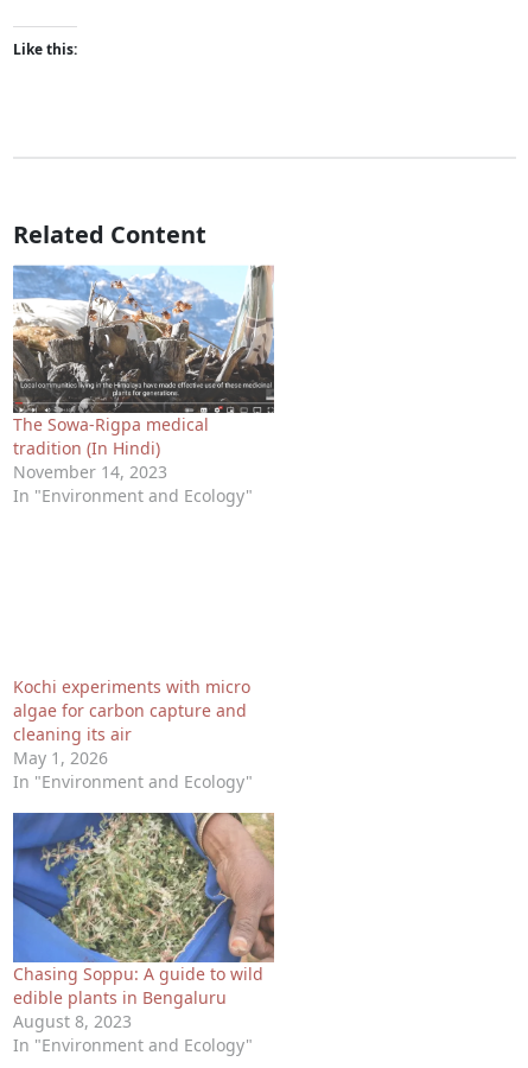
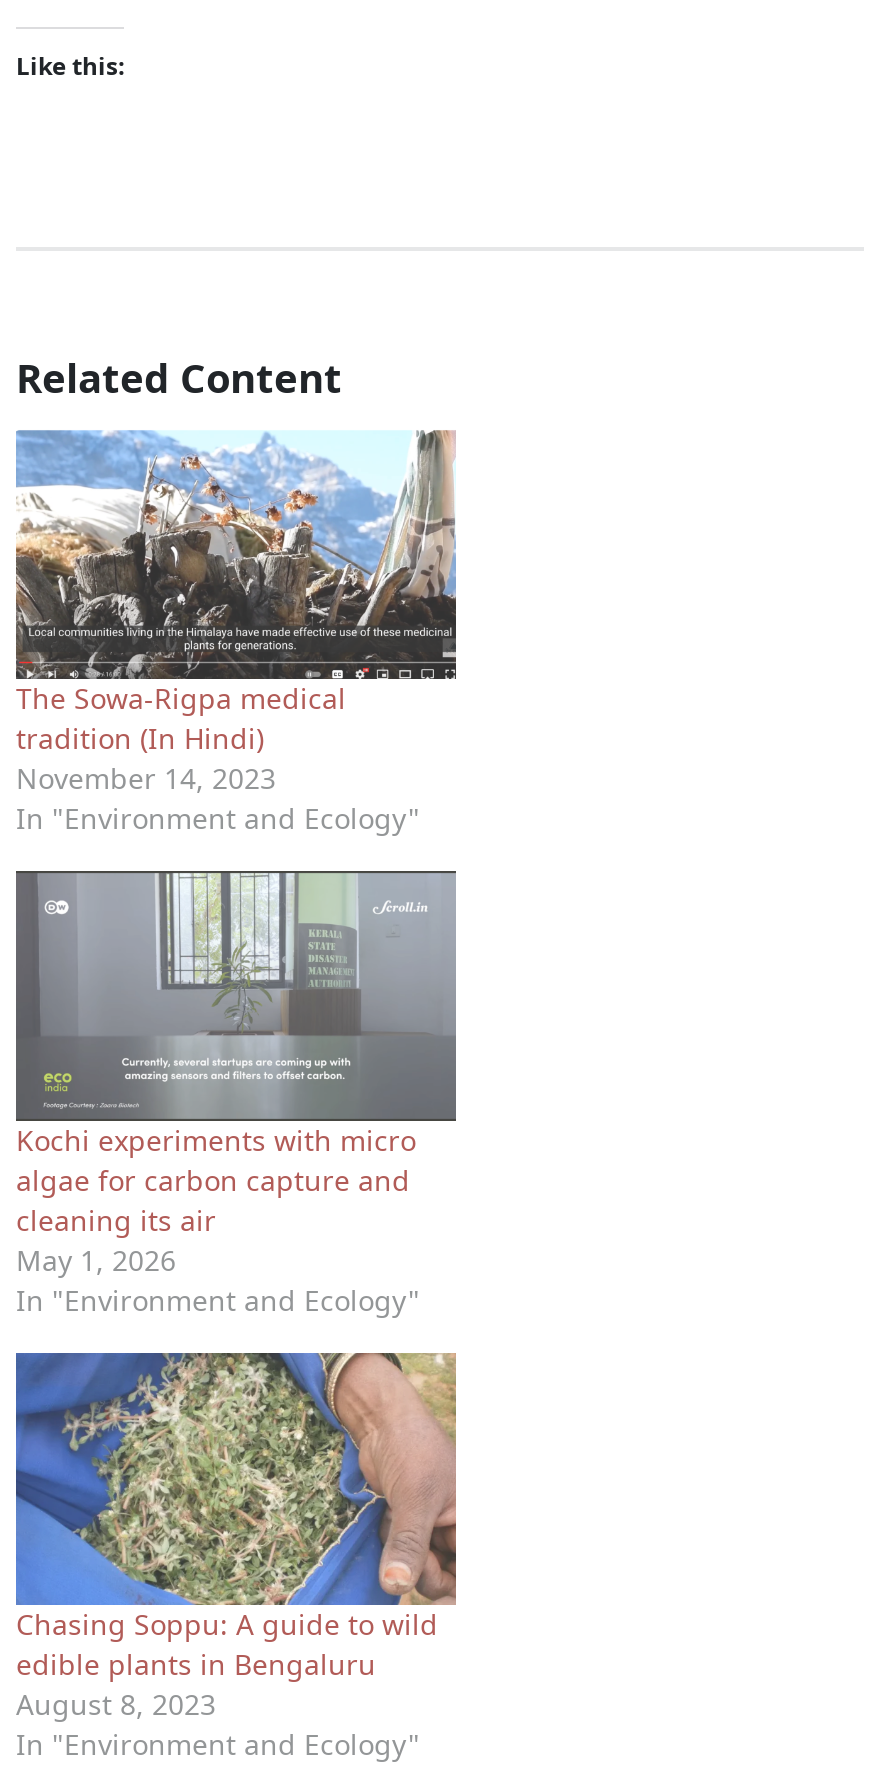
none -> [14,869,458,1123] [image]

